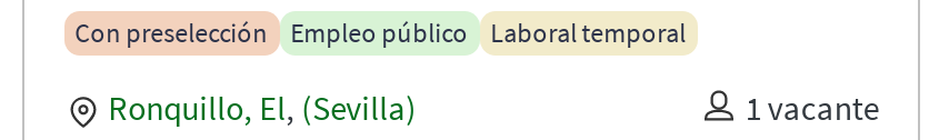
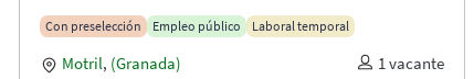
[108,86,417,128] Ronquillo, El, (Sevilla) -> [61,52,181,73] Motril, (Granada)

